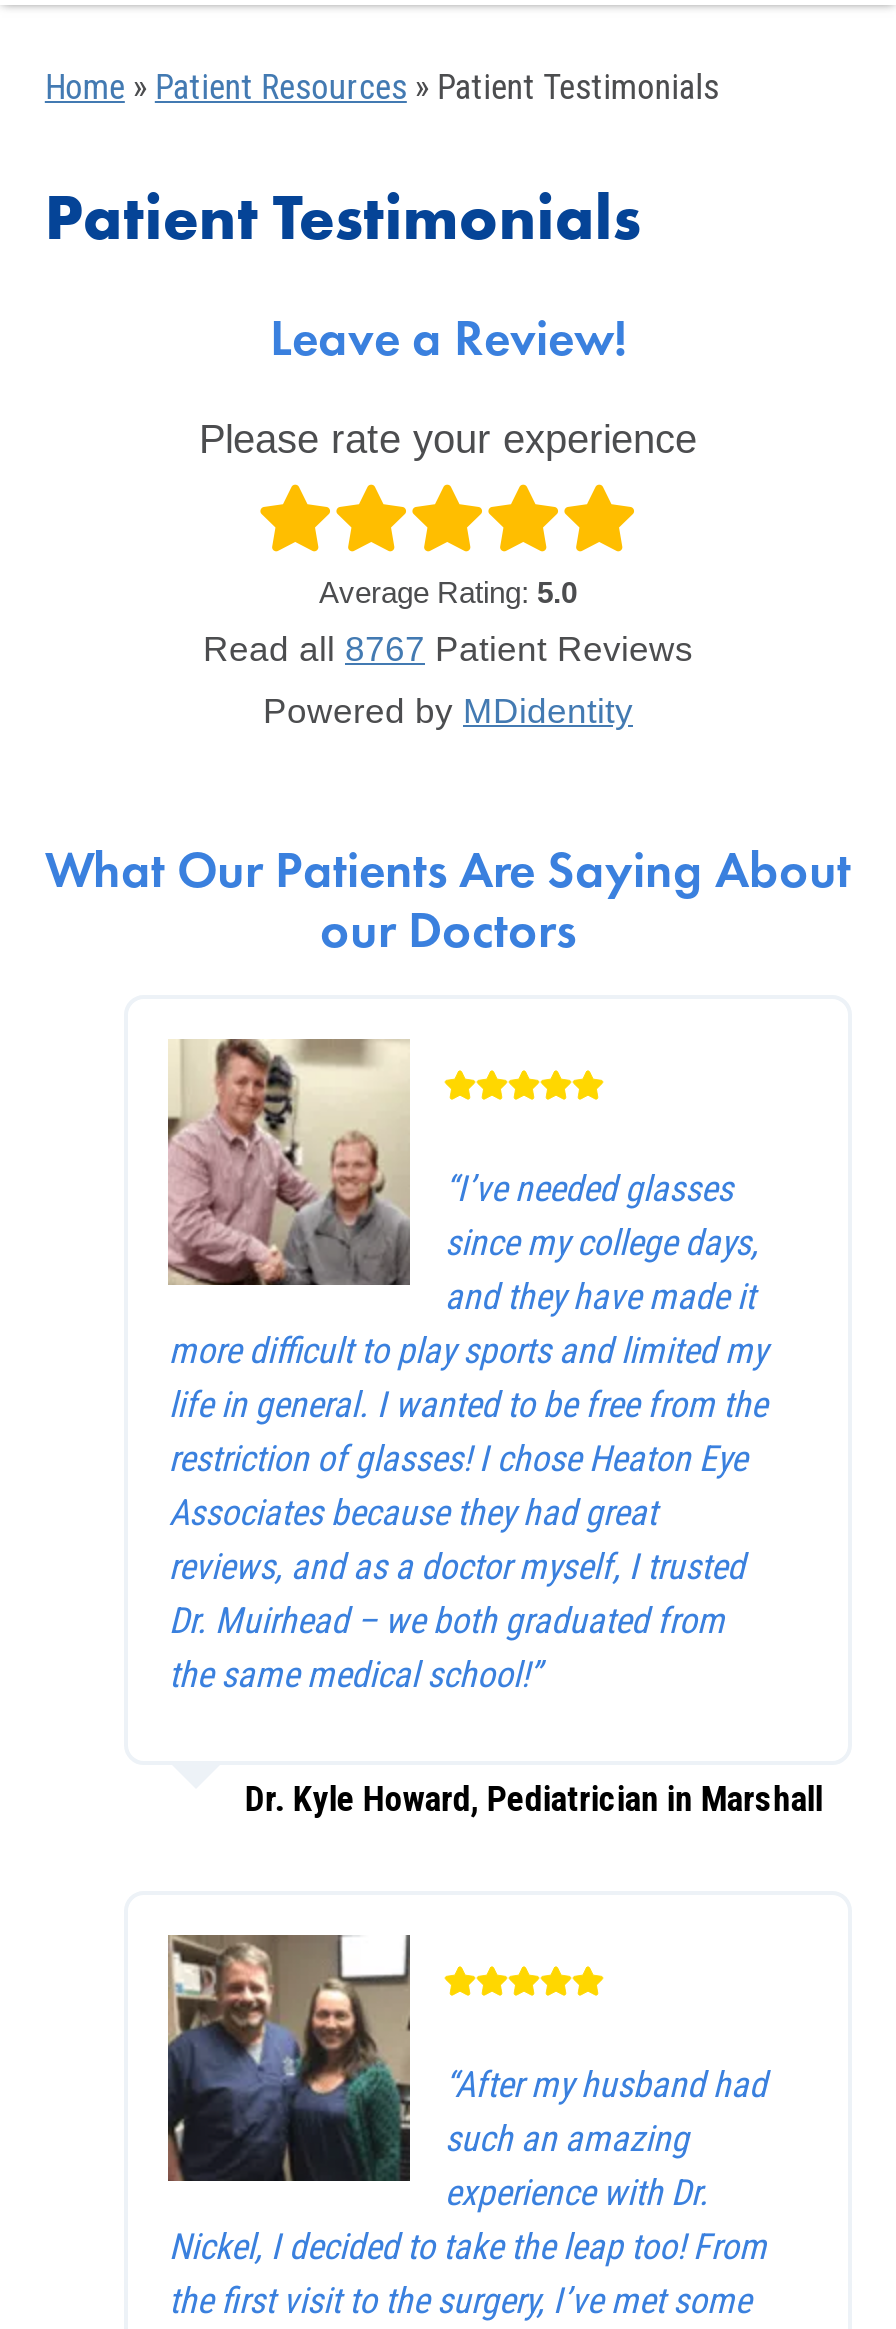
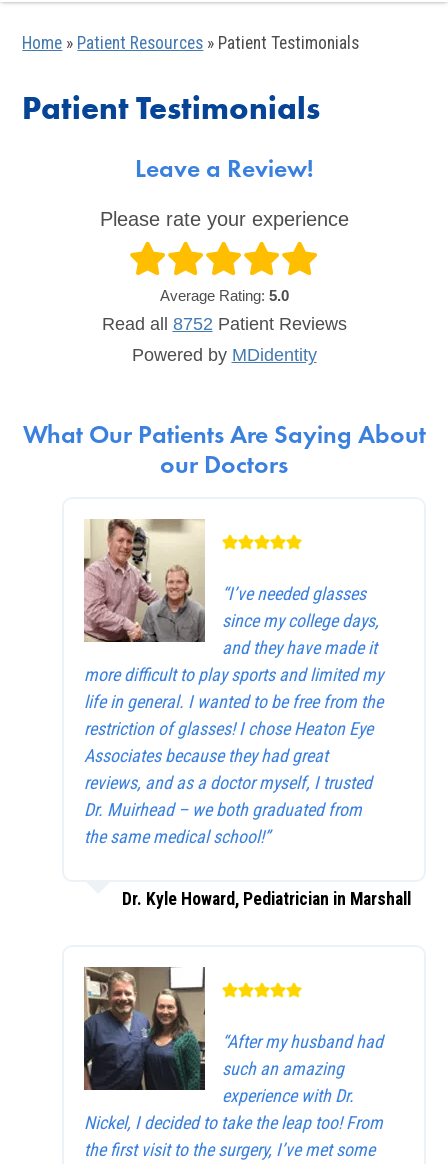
[203,630,693,670] Read all 8767 Patient Reviews -> [101,314,346,334] Read all 8752 Patient Reviews

